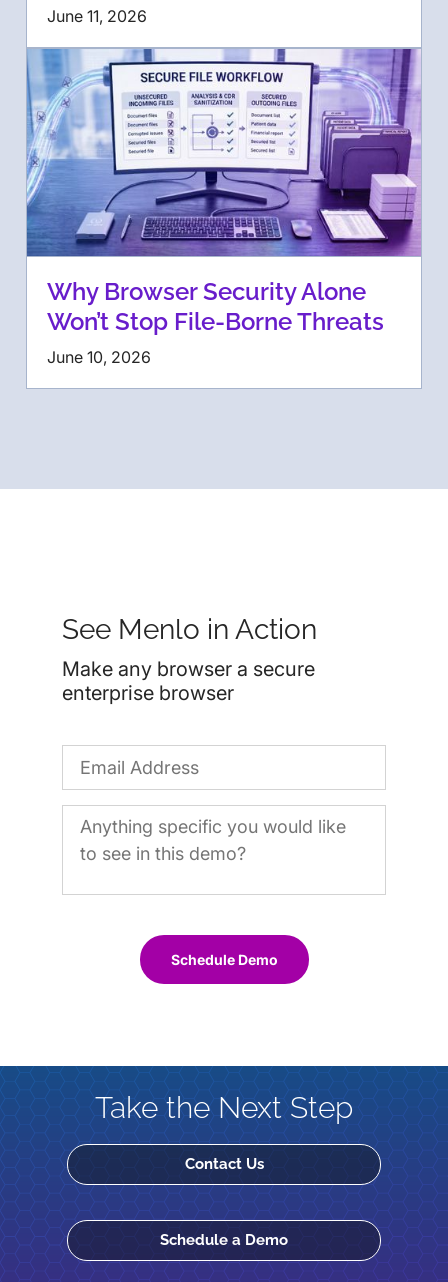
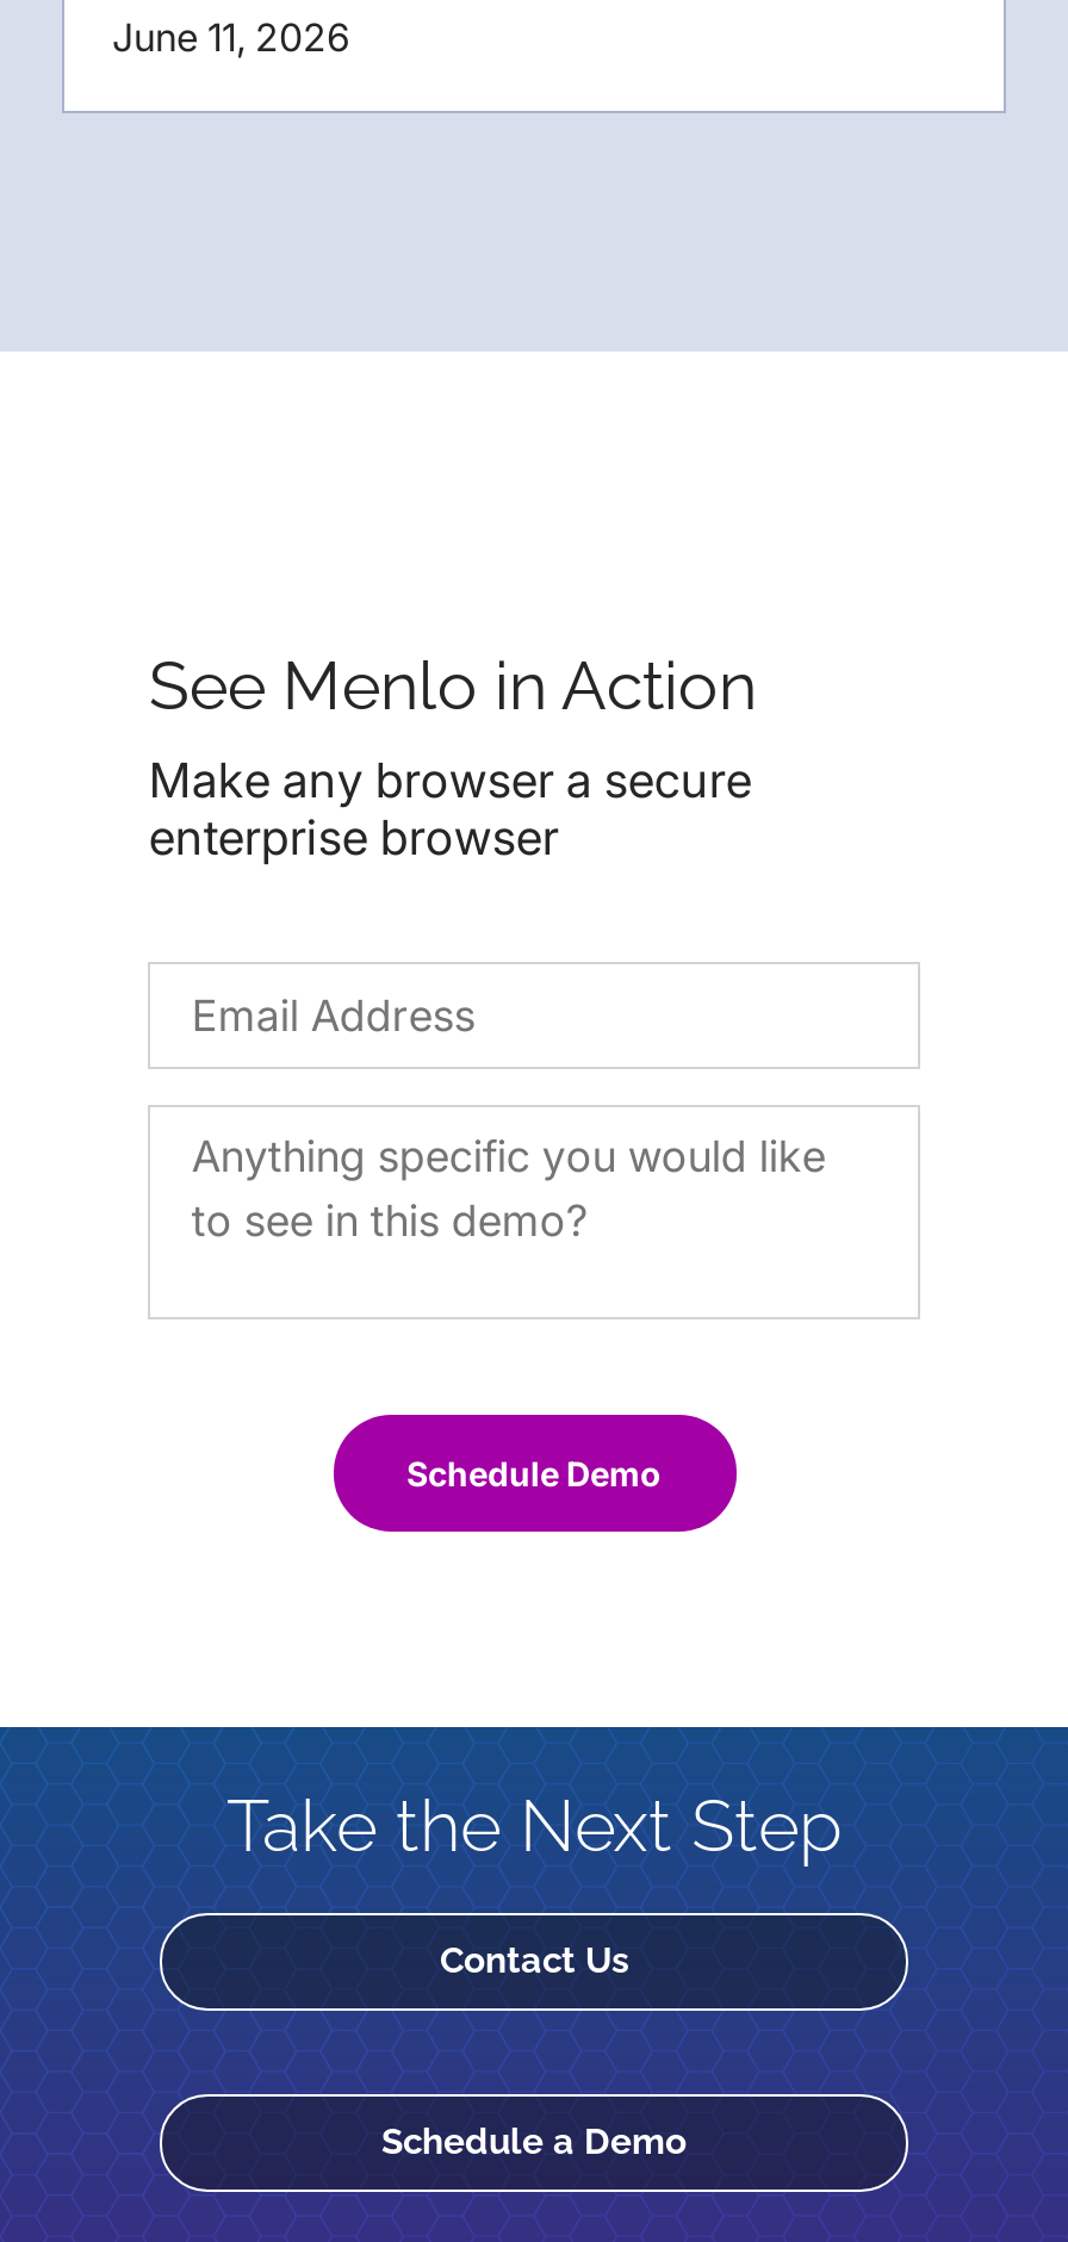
[26,48,422,367] [image] | Why Browser Security Alone | Won’t Stop File-Borne Threats | June 10, 2026 -> none

